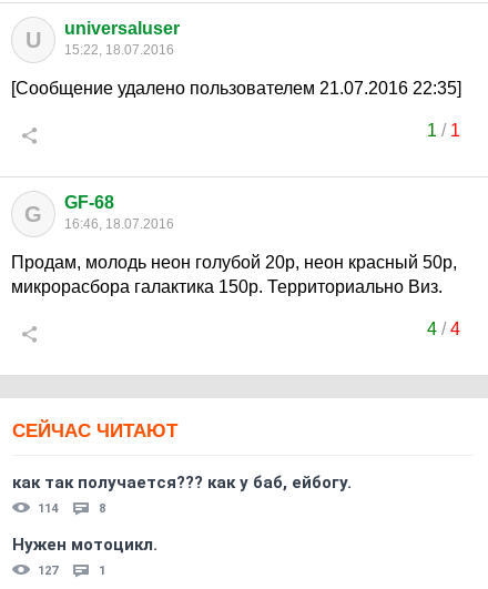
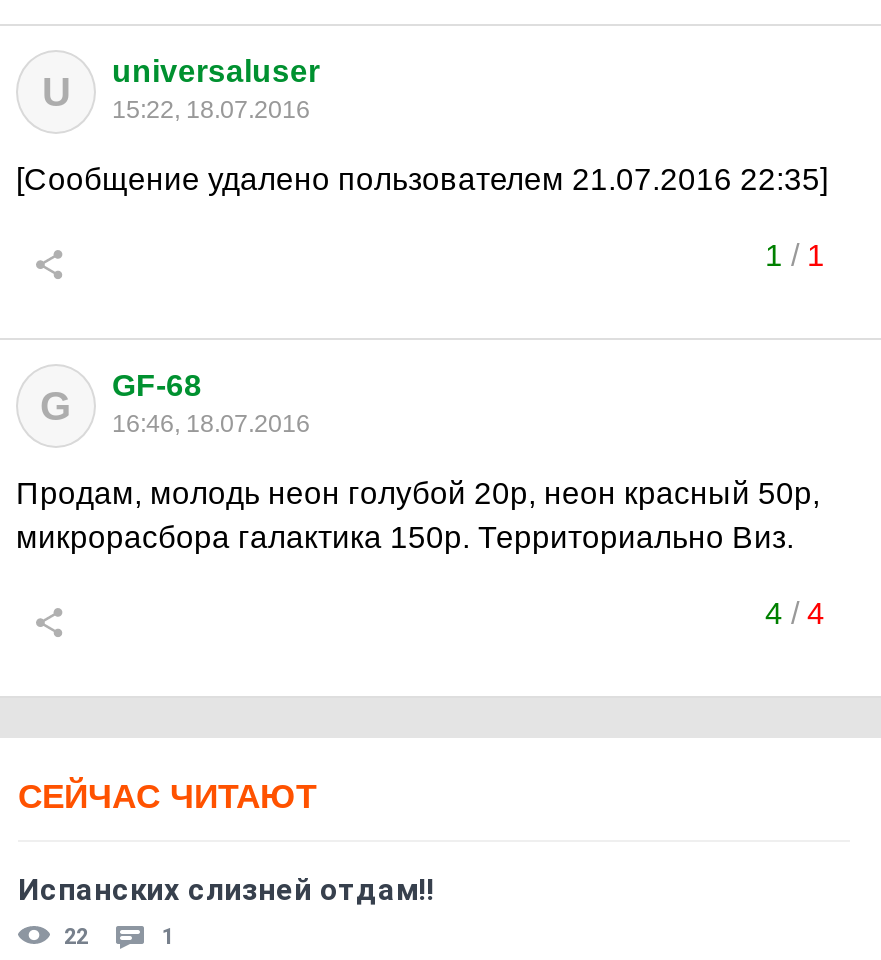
[12,472,352,577] как так получается??? как у баб, ейбогу. | 114 | 8 | Нужен мотоцикл. | 127 -> [18,871,434,949] Испанских слизней отдам!! | 22

